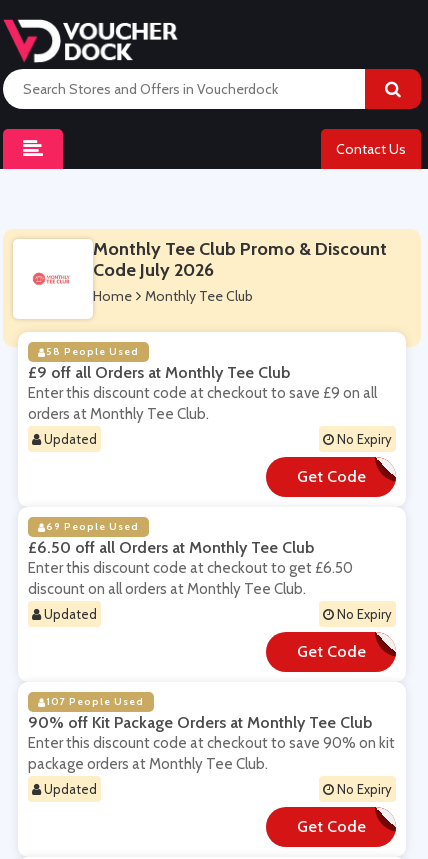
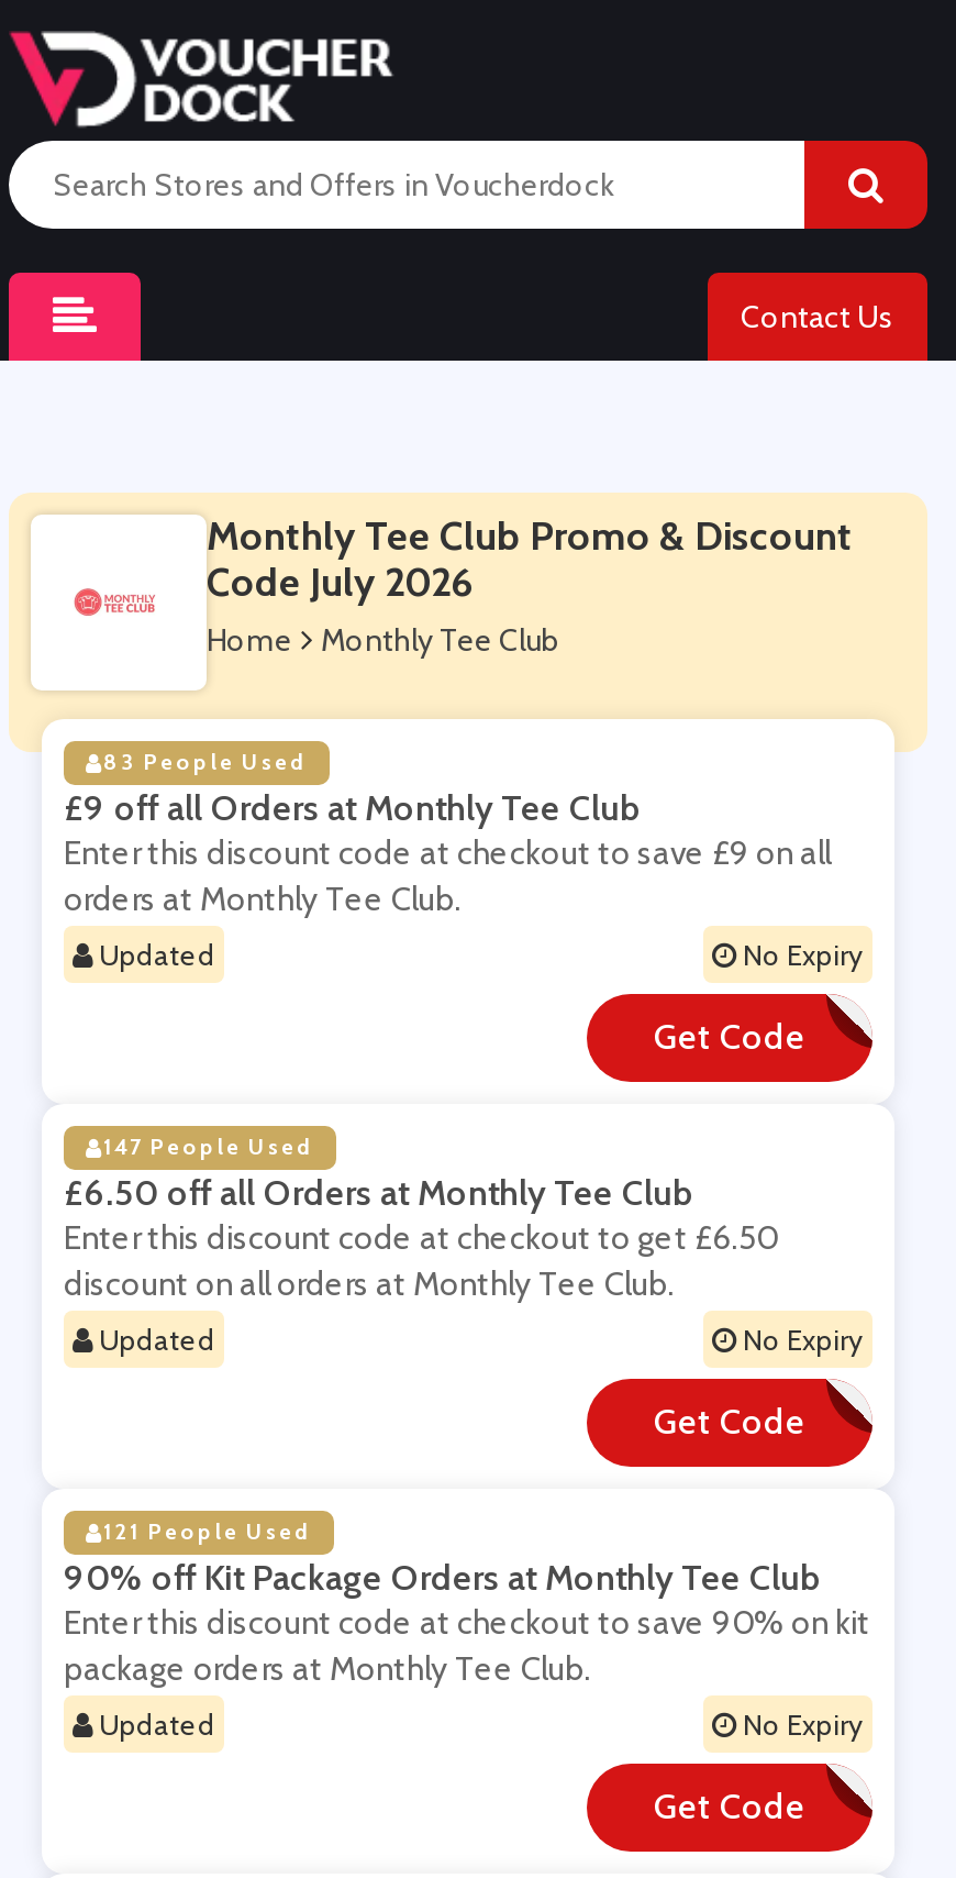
[46,345,139,358] 58 People Used -> [103,748,308,776] 83 People Used
[46,520,139,533] 69 People Used -> [103,1133,314,1161] 147 People Used
[46,695,144,708] 107 People Used -> [103,1517,312,1546] 121 People Used

